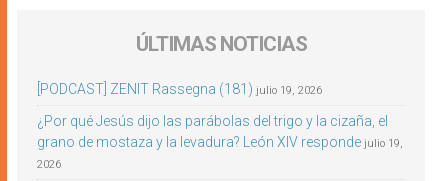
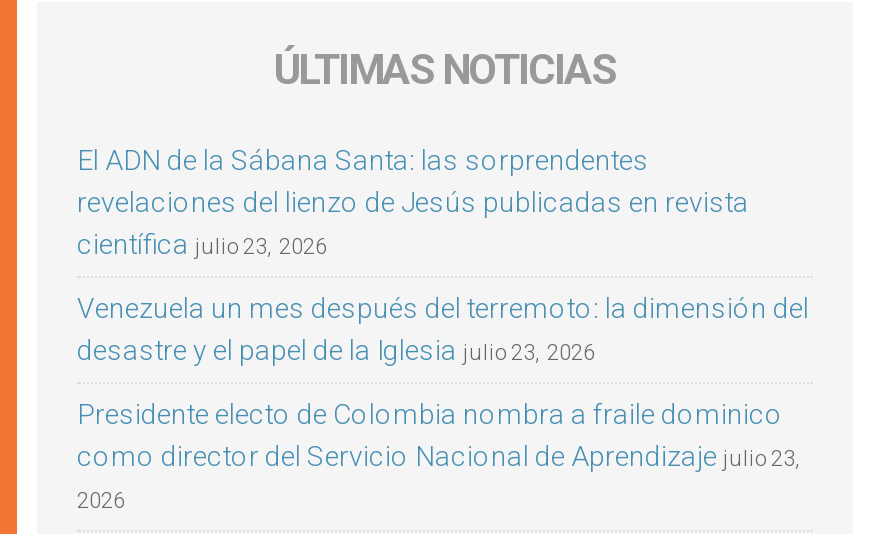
[37,81,403,150] [PODCAST] ZENIT Rassegna (181) julio 19, 2026 | ¿Por qué Jesús dijo las parábolas del trigo y la cizaña, el | grano de mostaza y la levadura? León XIV responde julio 19, -> [77,145,809,473] El ADN de la Sábana Santa: las sorprendentes | revelaciones del lienzo de Jesús publicadas en revista | científica julio 23, 2026 | Venezuela un mes después del terremoto: la dimensión del | desastre y el papel de la Iglesia julio 23, 2026 | Presidente electo de Colombia nombra a fraile dominico | como director del Servicio Nacional de Aprendizaje julio 23,

